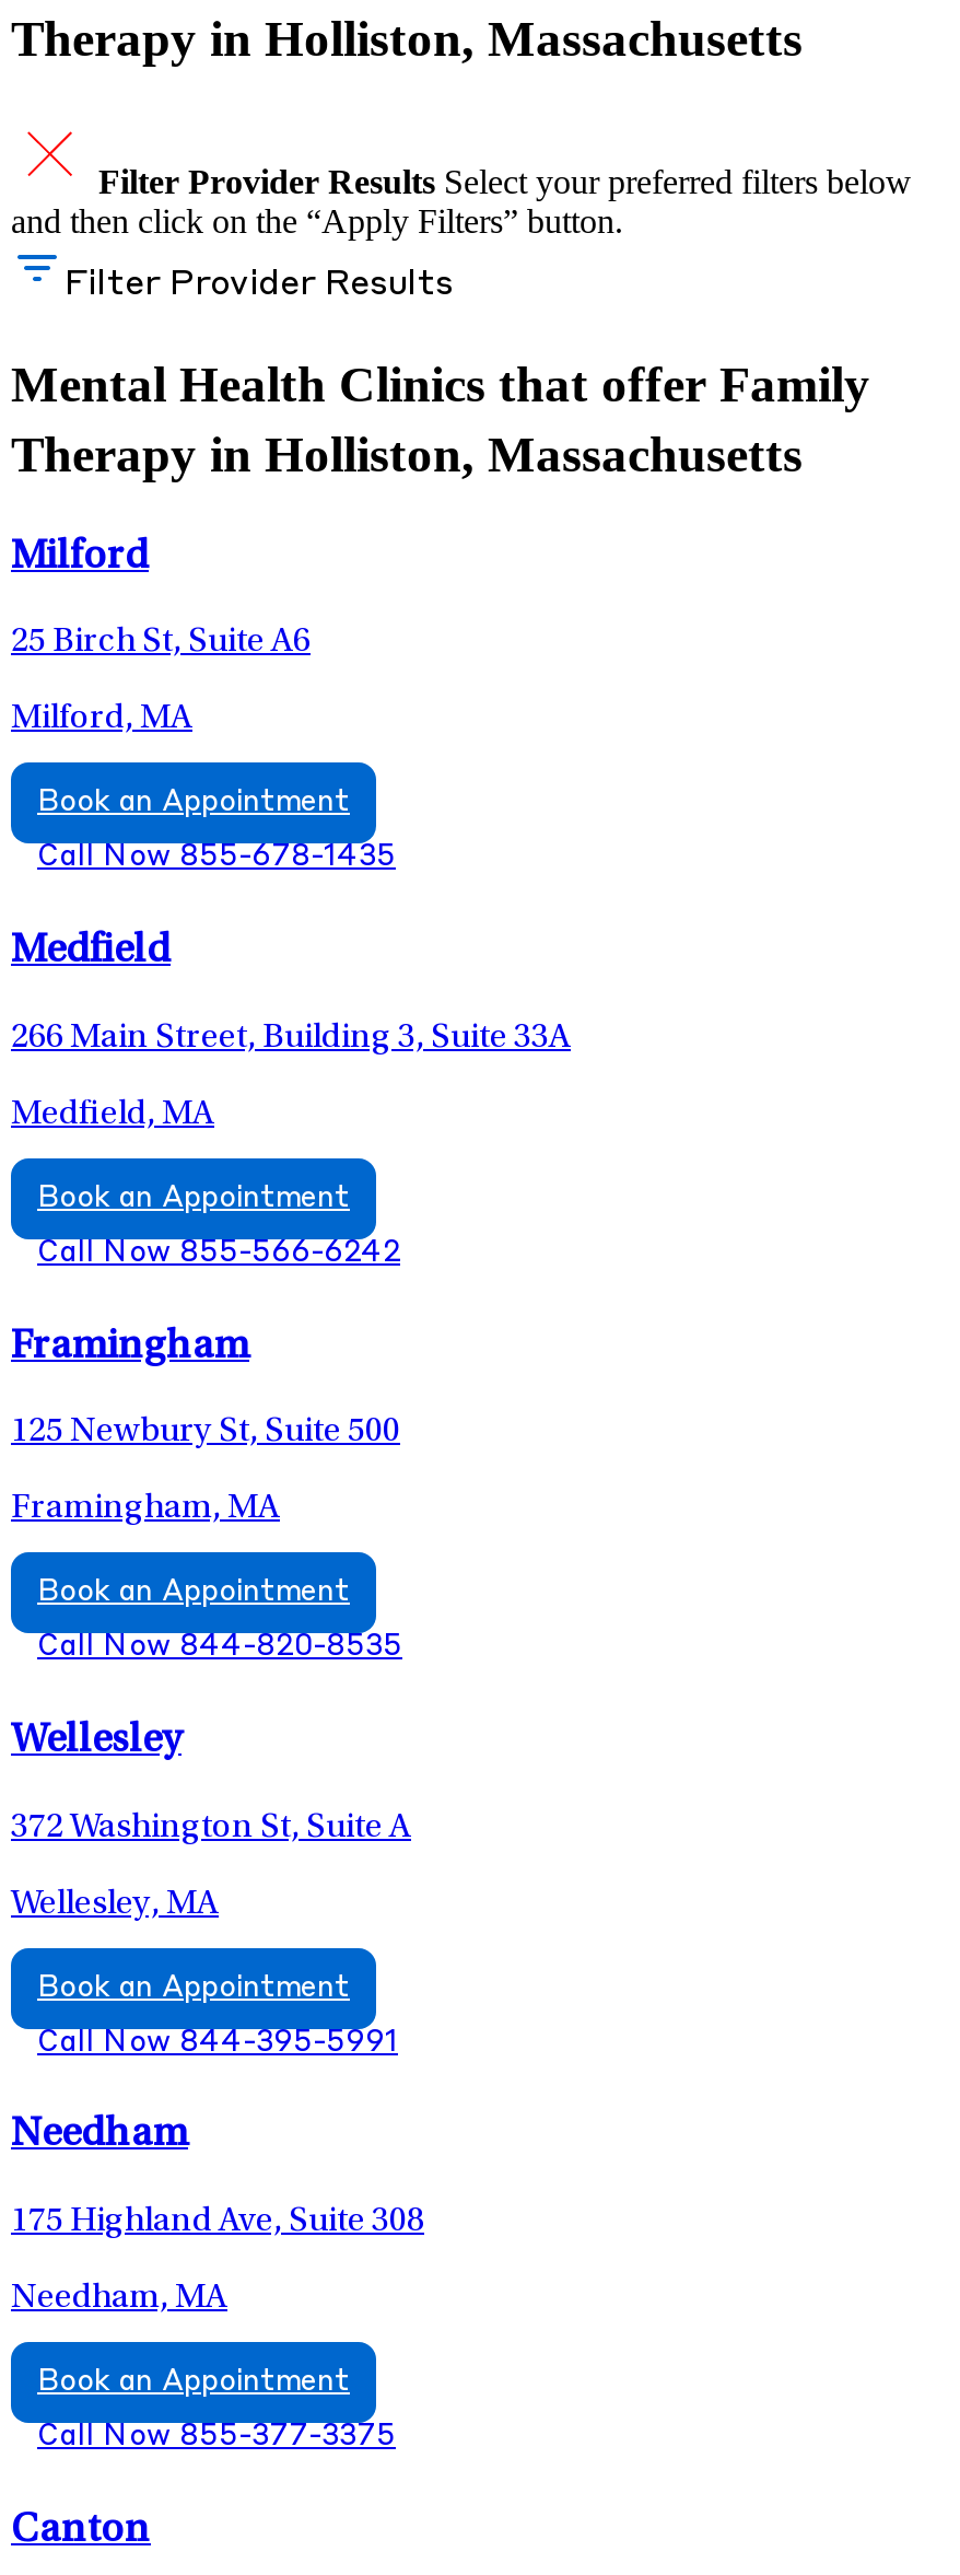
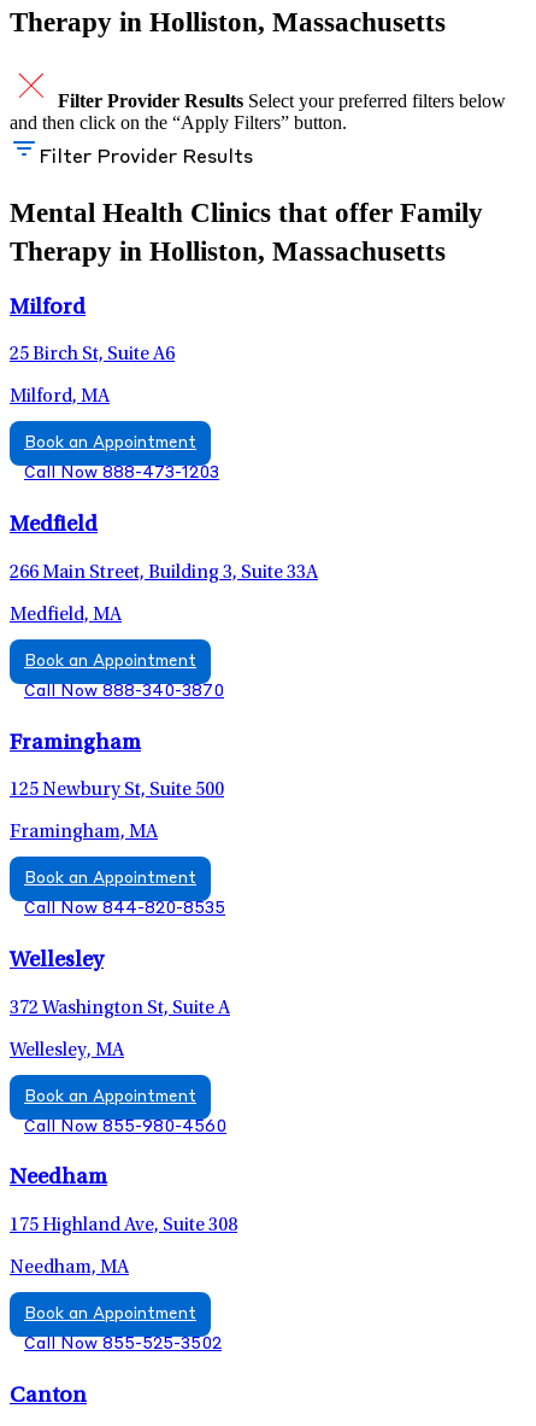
[37,844,396,873] Call Now 855-678-1435 -> [24,466,219,482] Call Now 888-473-1203
[37,1239,400,1268] Call Now 855-566-6242 -> [24,684,224,700] Call Now 888-340-3870
[37,2028,398,2057] Call Now 844-395-5991 -> [24,1119,226,1135] Call Now 855-980-4560
[37,2423,396,2452] Call Now 855-377-3375 -> [24,1337,222,1353] Call Now 855-525-3502

